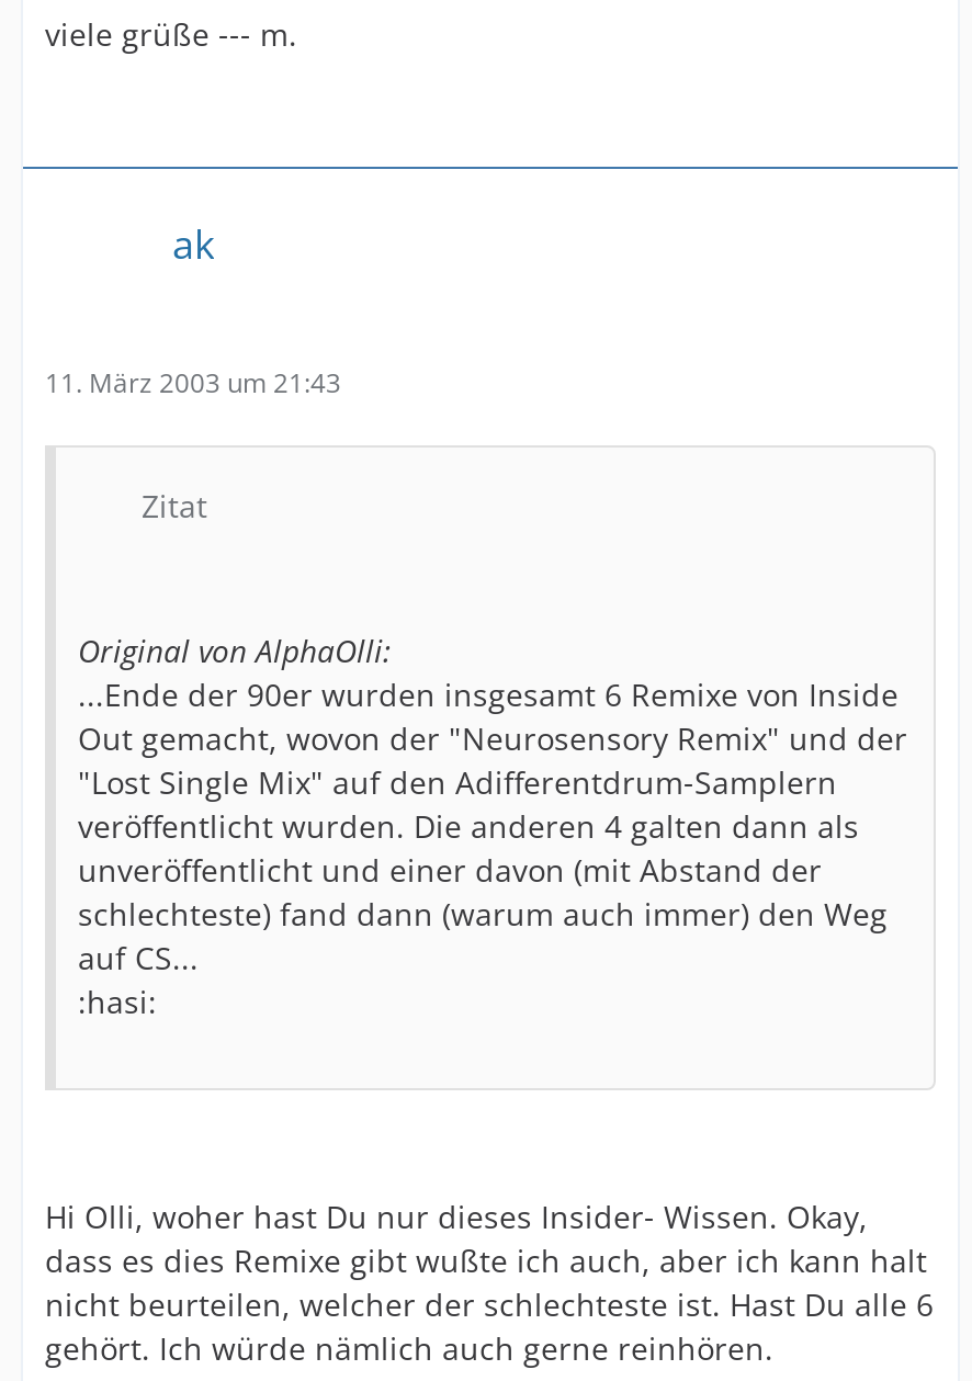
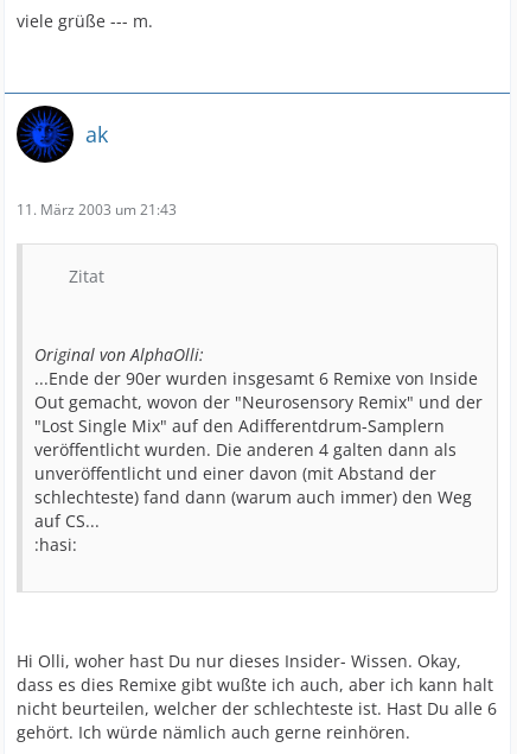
none -> [15,104,75,164] [image]

